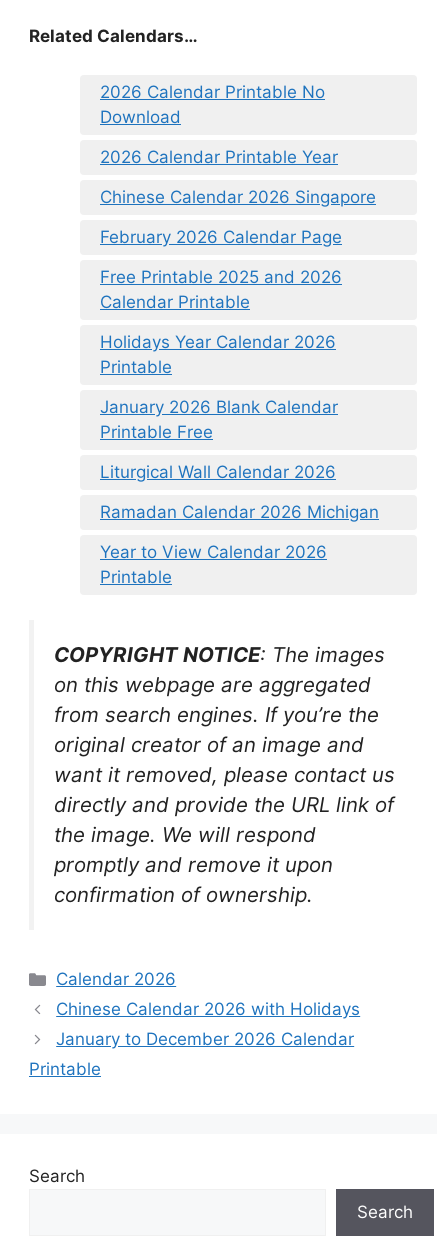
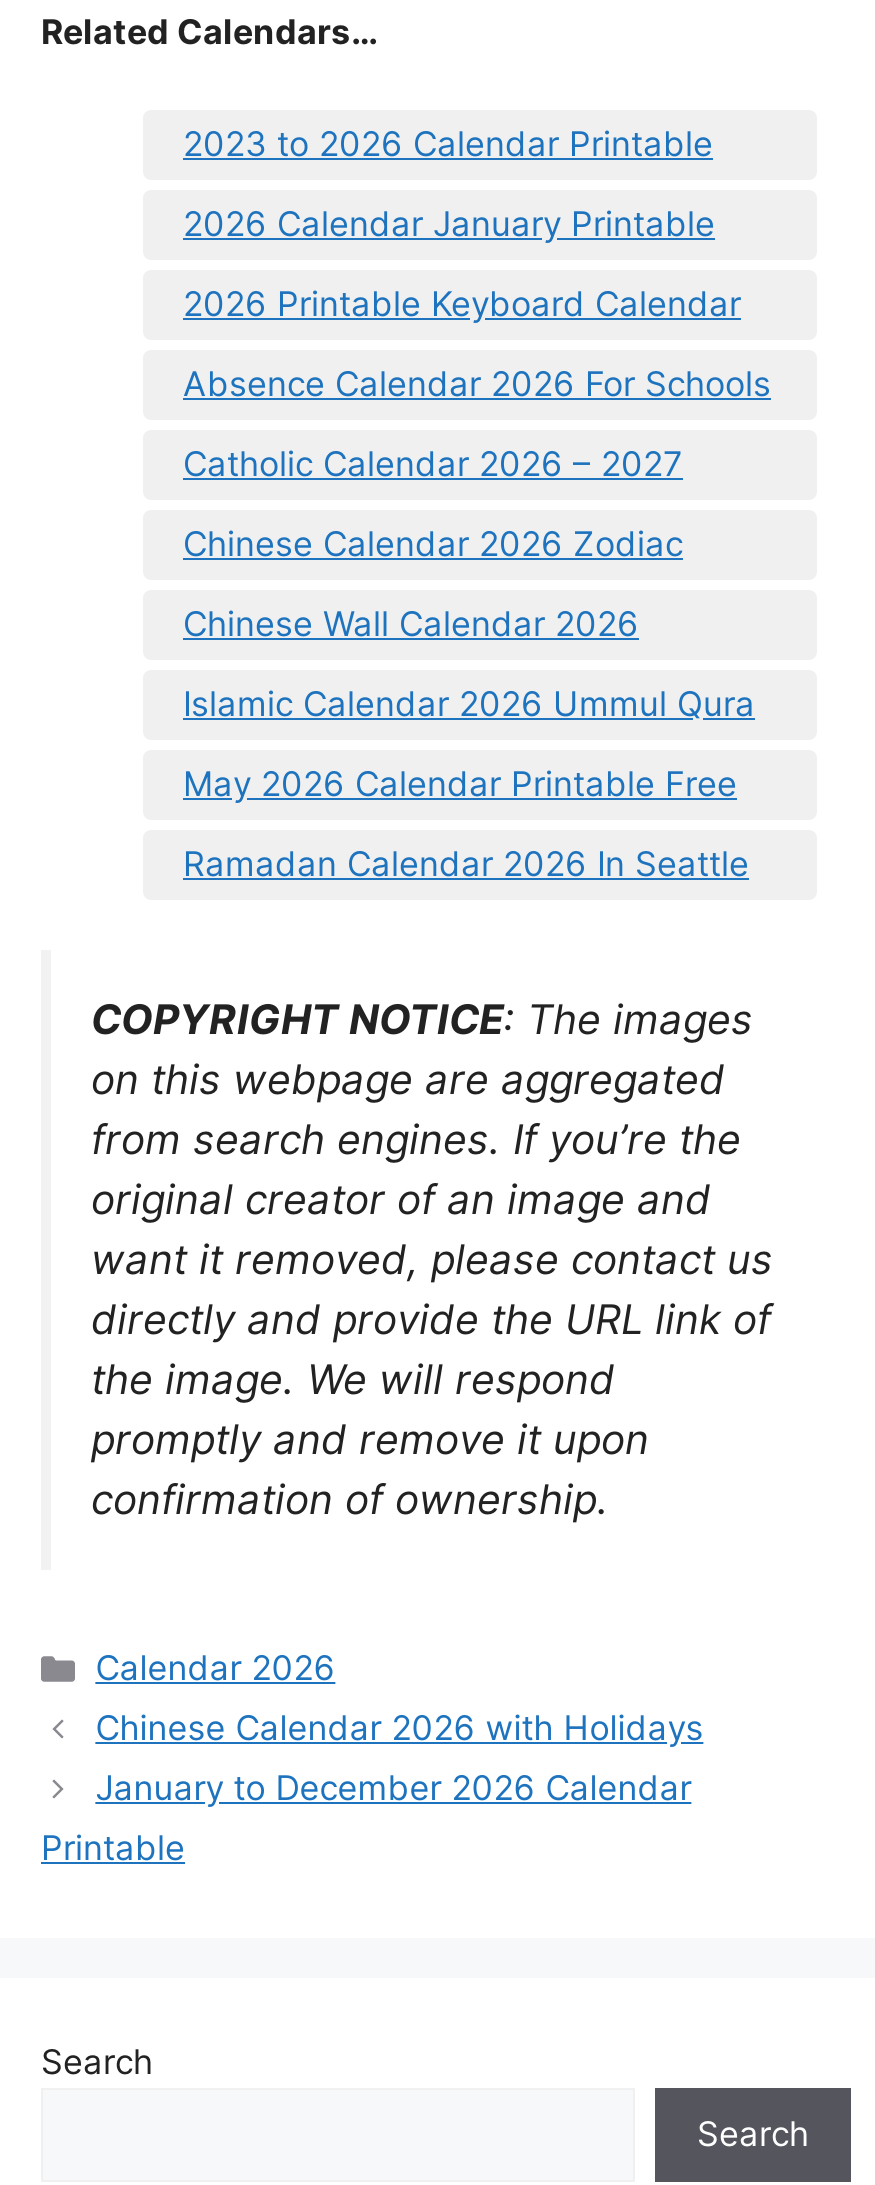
[100,82,325,127] 2026 Calendar Printable No | Download -> [183,124,713,164] 2023 to 2026 Calendar Printable
[100,147,338,167] 2026 Calendar Printable Year -> [183,204,715,244] 2026 Calendar January Printable
[100,187,376,207] Chinese Calendar 2026 Singapore -> [183,284,741,324] 2026 Printable Keyboard Calendar
[100,227,342,247] February 2026 Calendar Page -> [183,364,771,404] Absence Calendar 2026 For Schools
[100,267,342,312] Free Printable 2025 and 2026 | Calendar Printable -> [183,444,683,484] Catholic Calendar 2026 – 2027
[100,332,336,377] Holidays Year Calendar 2026 | Printable -> [183,524,683,564] Chinese Calendar 2026 Zodiac
[100,397,338,442] January 2026 Blank Calendar | Printable Free -> [183,604,639,644] Chinese Wall Calendar 2026
[100,462,336,482] Liturgical Wall Calendar 2026 -> [183,684,755,724] Islamic Calendar 2026 Ummul Qura
[100,502,379,522] Ramadan Calendar 2026 Michigan -> [183,764,737,804] May 2026 Calendar Printable Free
[100,542,327,587] Year to View Calendar 2026 | Printable -> [183,844,749,884] Ramadan Calendar 2026 In Seattle

